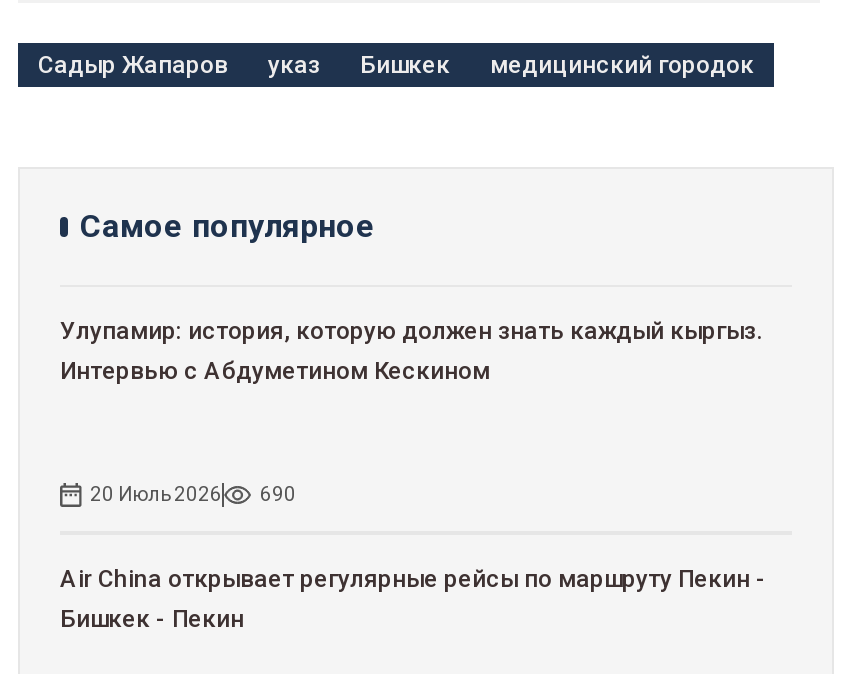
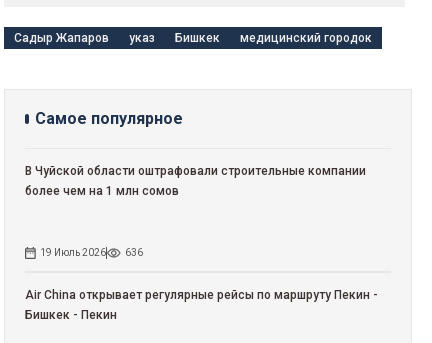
[80,207,376,245] Самое популярное -> [35,109,183,128] Cамое популярное
[60,317,762,385] Улупамир: история, которую должен знать каждый кыргыз. | Интервью с Абдуметином Кескином -> [25,164,366,198] В Чуйской области оштрафовали строительные компании | более чем на 1 млн сомов
[90,483,296,505] 20 Июль 2026 | 690 -> [40,247,143,258] 19 Июль 2026 | 636

